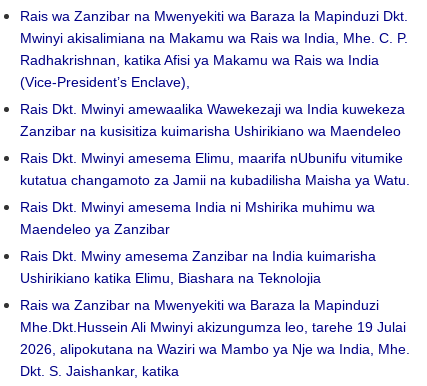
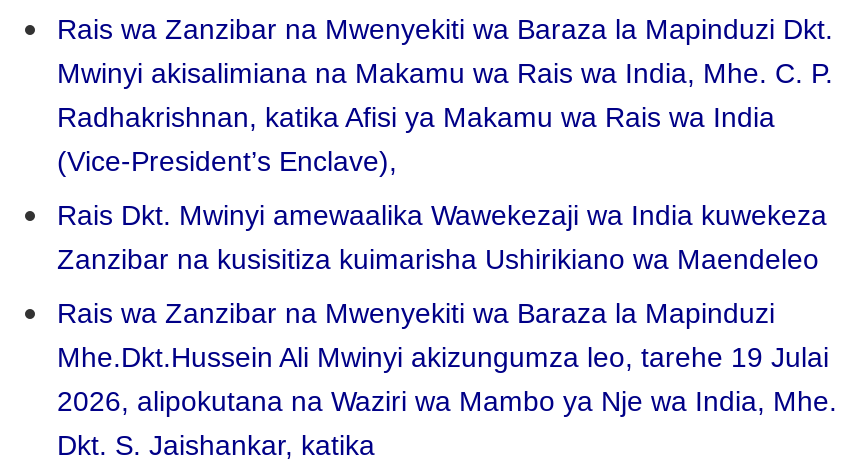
[20,150,410,286] Rais Dkt. Mwinyi amesema Elimu, maarifa nUbunifu vitumike | kutatua changamoto za Jamii na kubadilisha Maisha ya Watu. | Rais Dkt. Mwinyi amesema India ni Mshirika muhimu wa | Maendeleo ya Zanzibar | Rais Dkt. Mwiny amesema Zanzibar na India kuimarisha | Ushirikiano katika Elimu, Biashara na Teknolojia -> none

